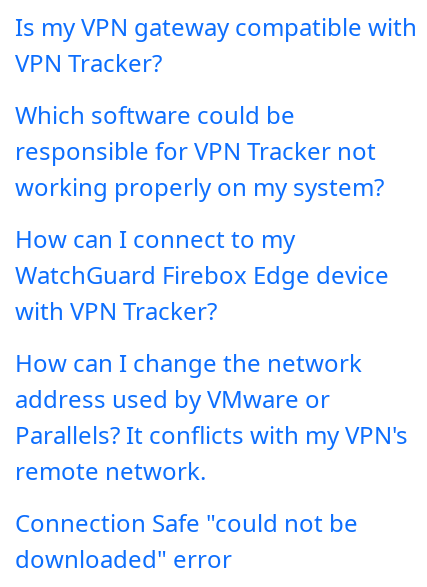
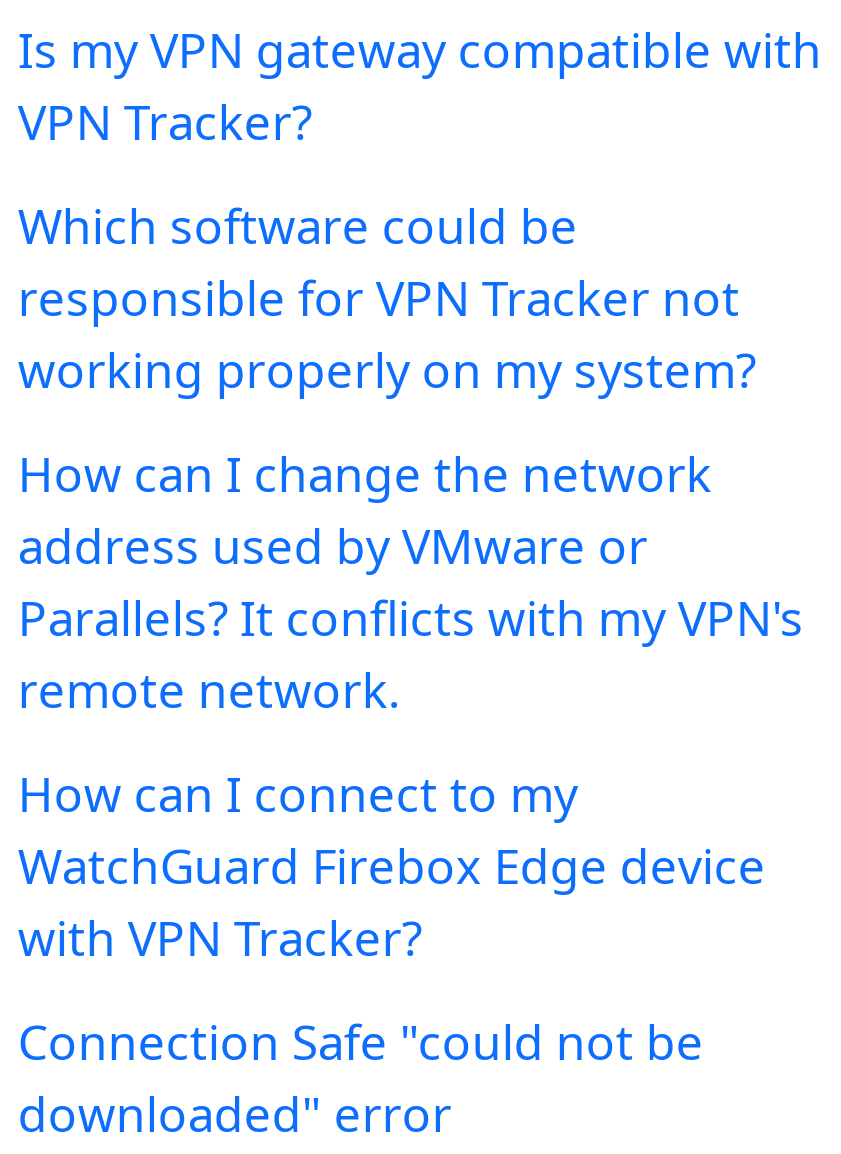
moved [15,222,389,327] -> [18,760,766,970]: How can I connect to my | WatchGuard Firebox Edge device | with VPN Tracker?
moved [15,346,408,487] -> [18,440,804,722]: How can I change the network | address used by VMware or | Parallels? It conflicts with my VPN's | remote network.

